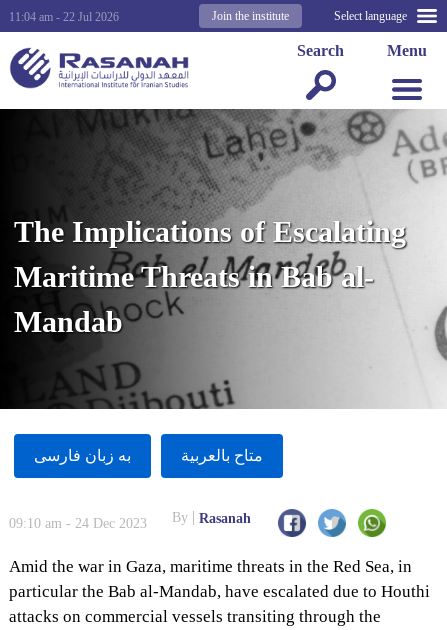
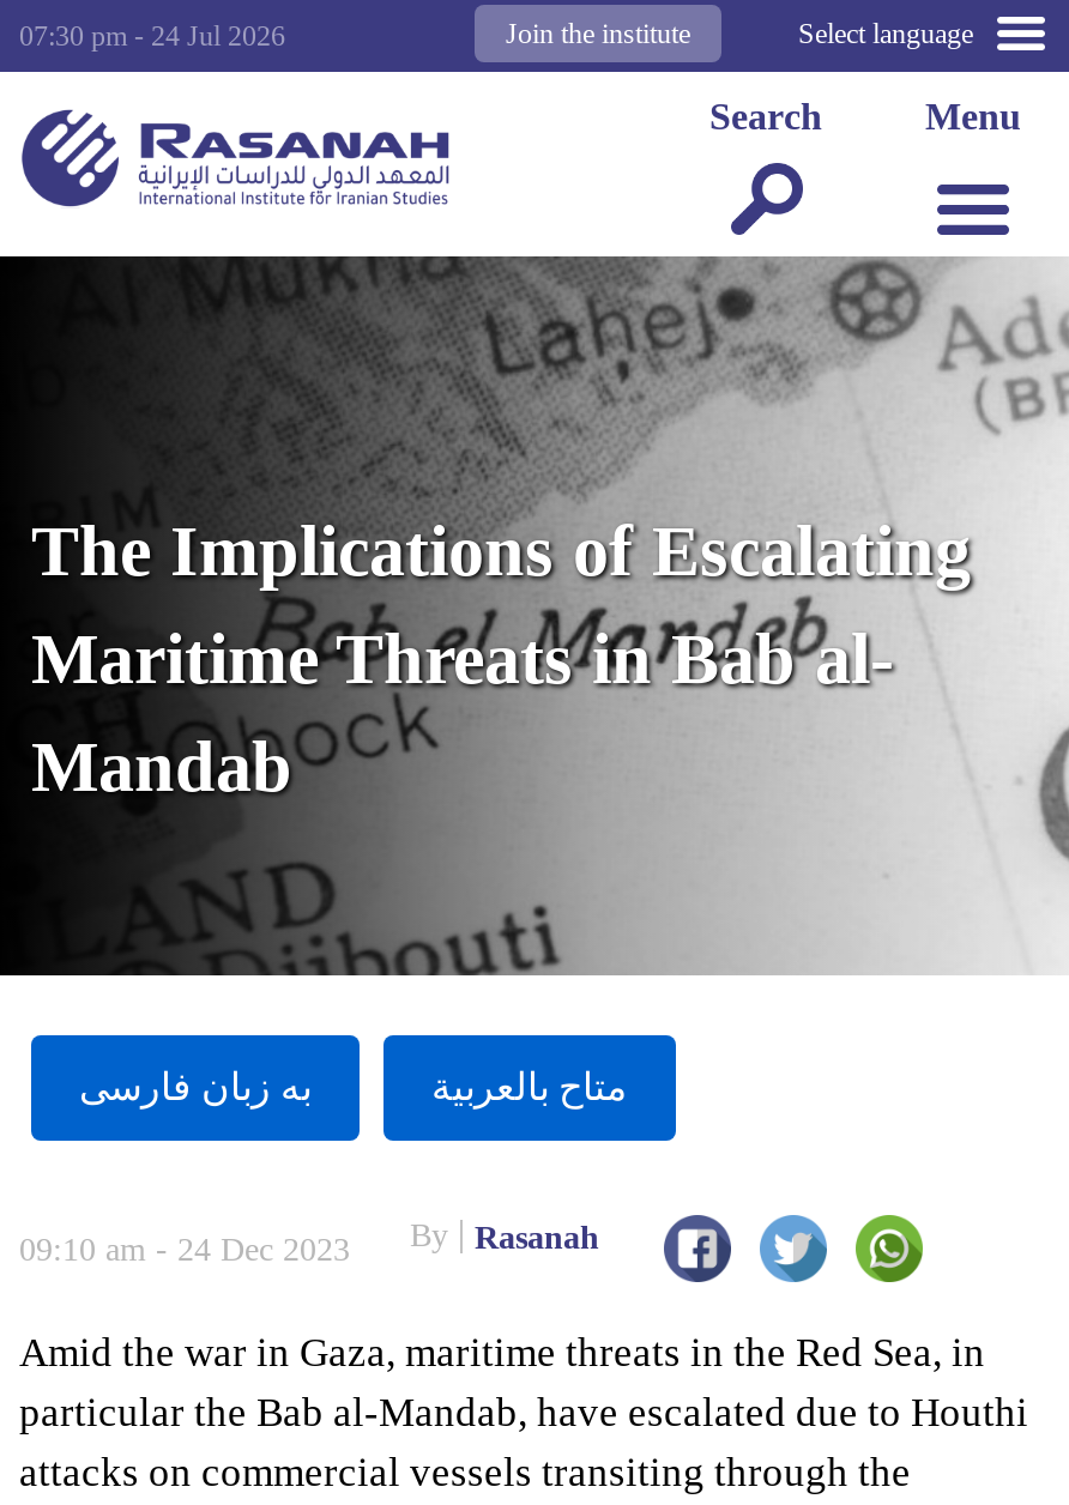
[9,10,119,24] 11:04 am - 22 Jul 2026 -> [19,19,285,53] 07:30 pm - 24 Jul 2026

